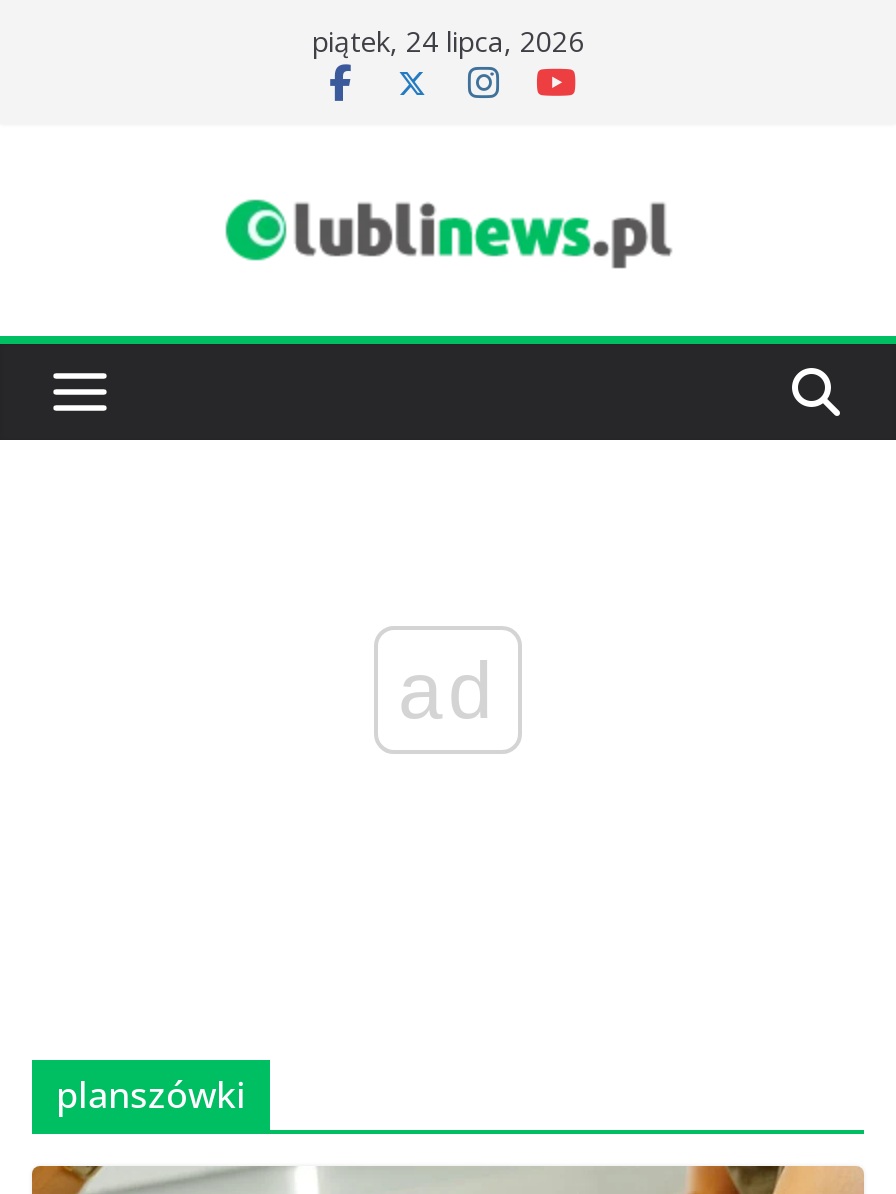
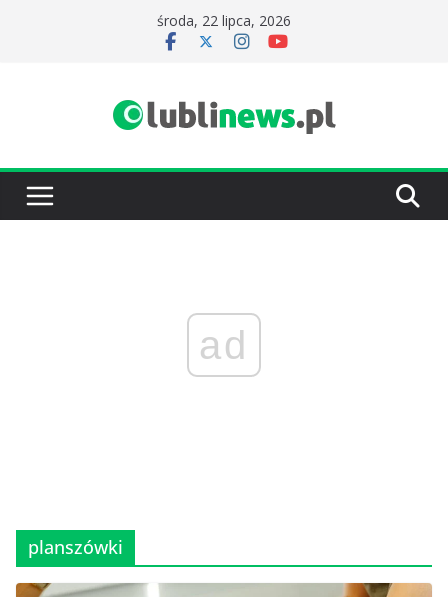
[312,22,584,60] piątek, 24 lipca, 2026 -> [157,11,291,30] środa, 22 lipca, 2026

